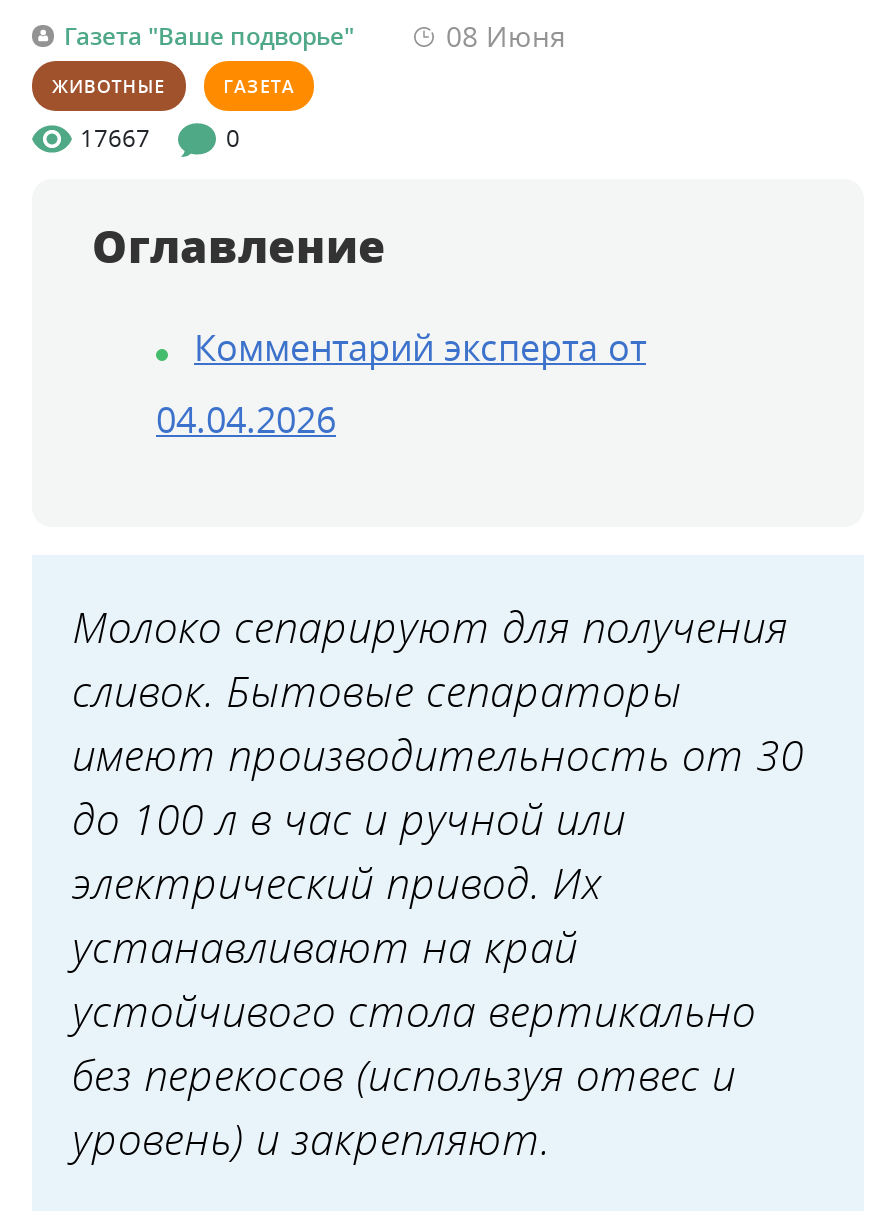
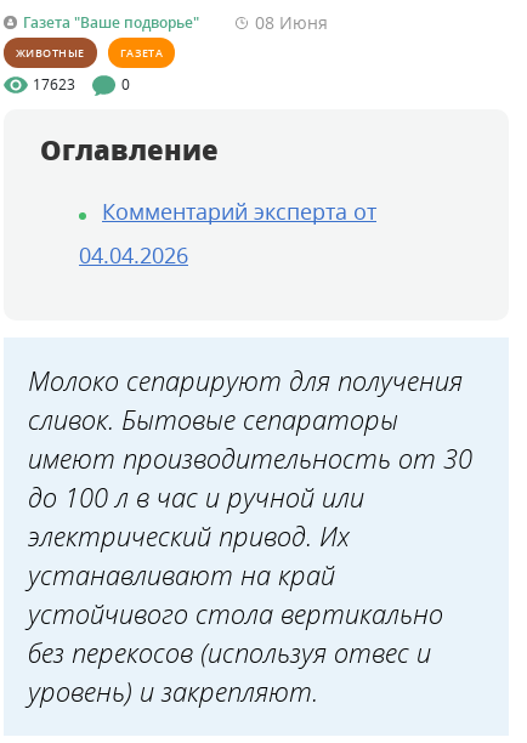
[80,122,150,156] 17667 -> [33,75,75,95] 17623

